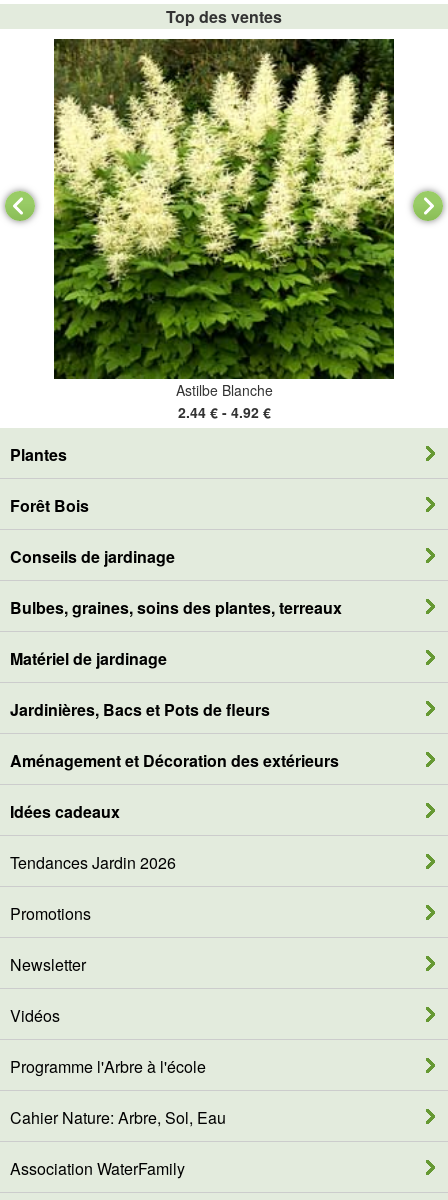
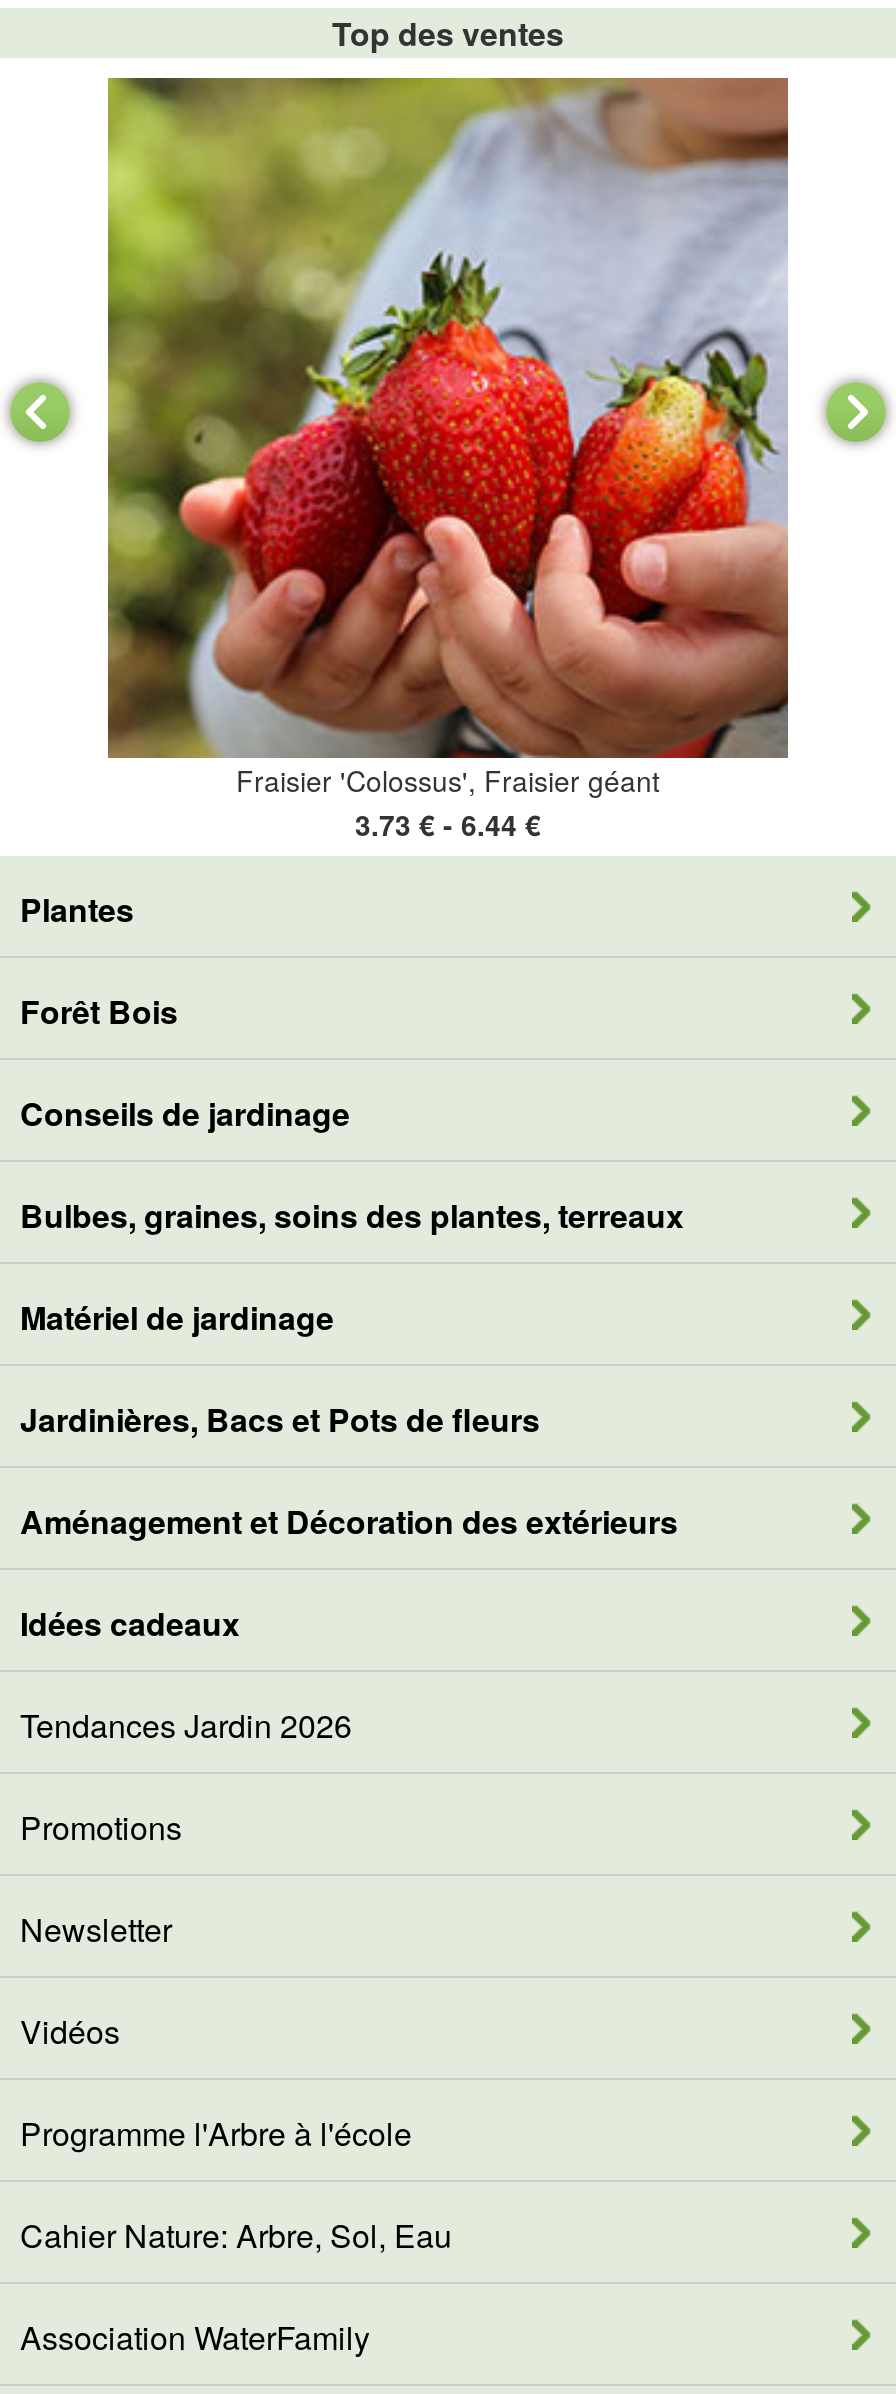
[53,38,395,422] [image] | Astilbe Blanche | 2.44 € - 4.92 € -> [106,76,790,844] [image] | Fraisier 'Colossus', Fraisier géant | 3.73 € - 6.44 €

